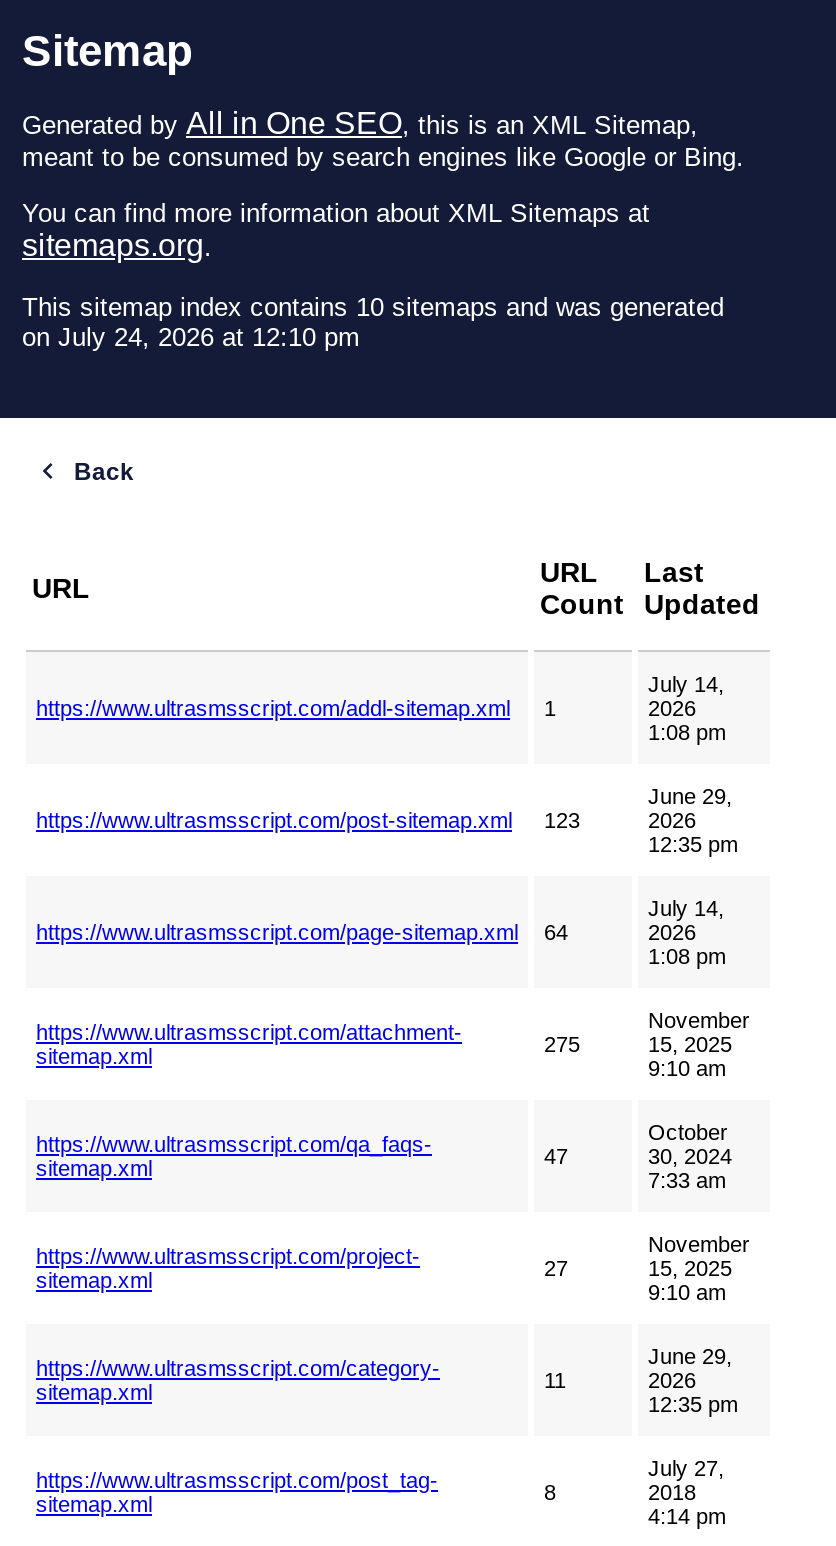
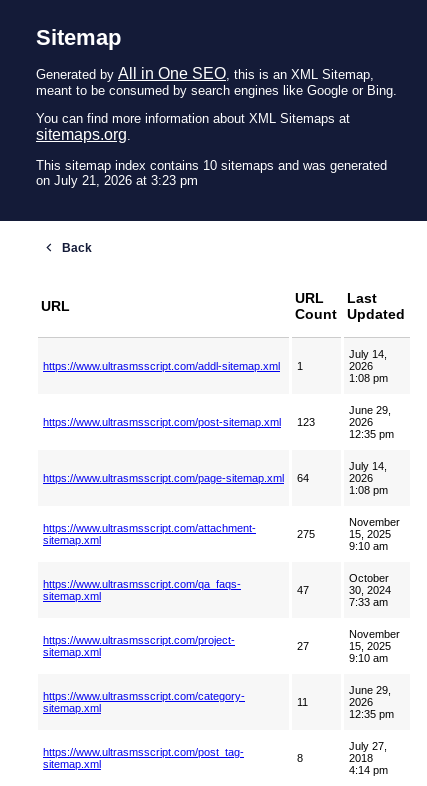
[22,321,360,351] on July 24, 2026 at 12:10 pm -> [36,173,198,188] on July 21, 2026 at 3:23 pm

